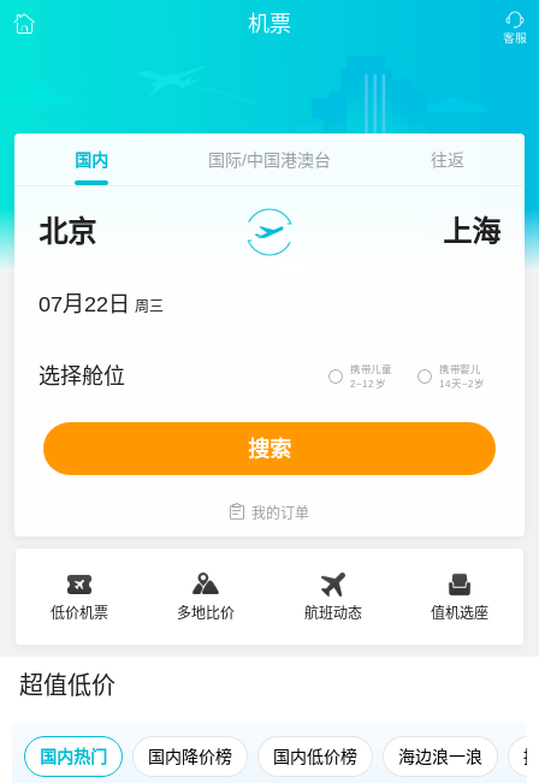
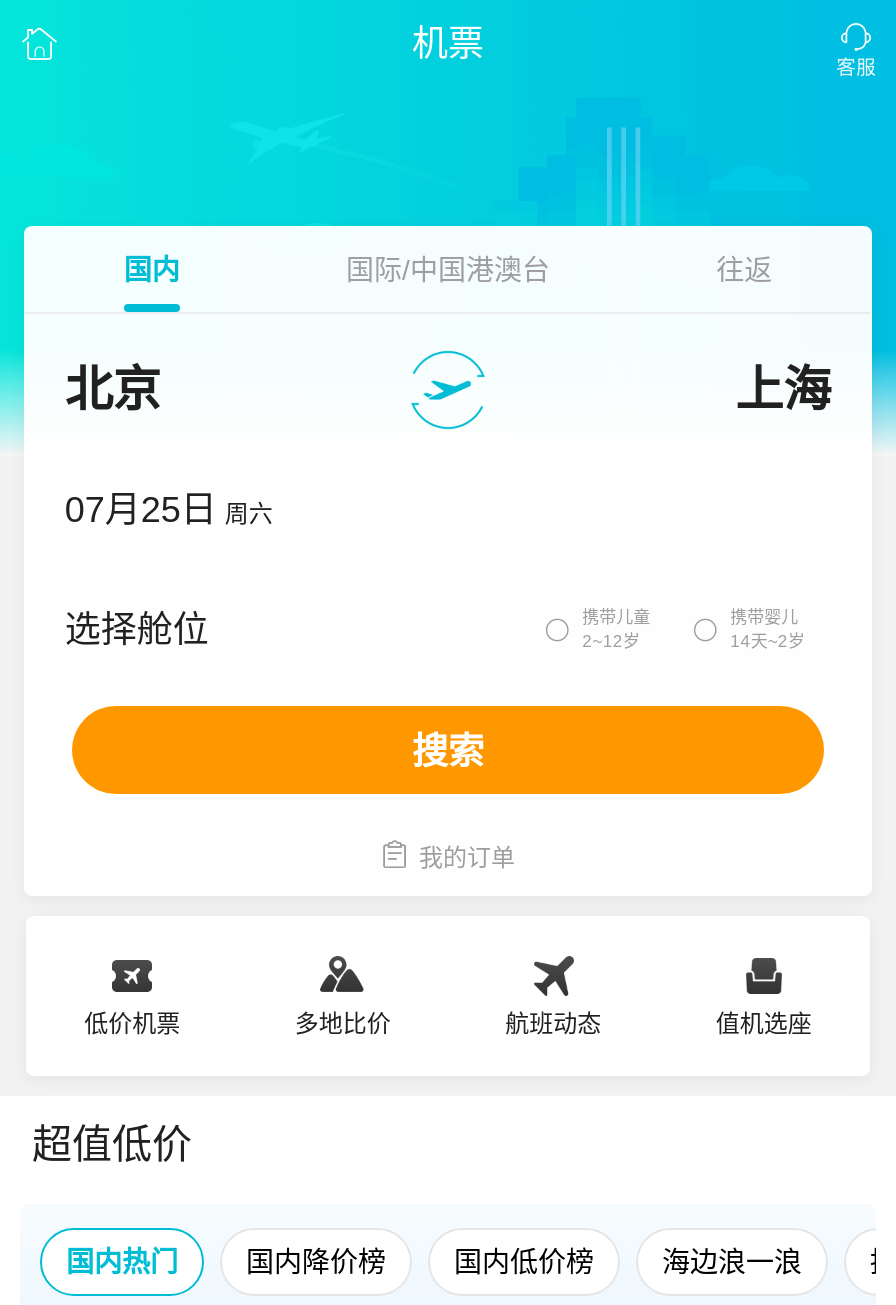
[39,292,164,316] 07月22日 周三 -> [65,490,273,530] 07月25日 周六

